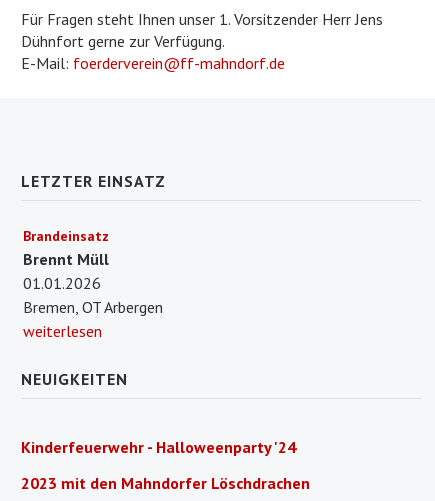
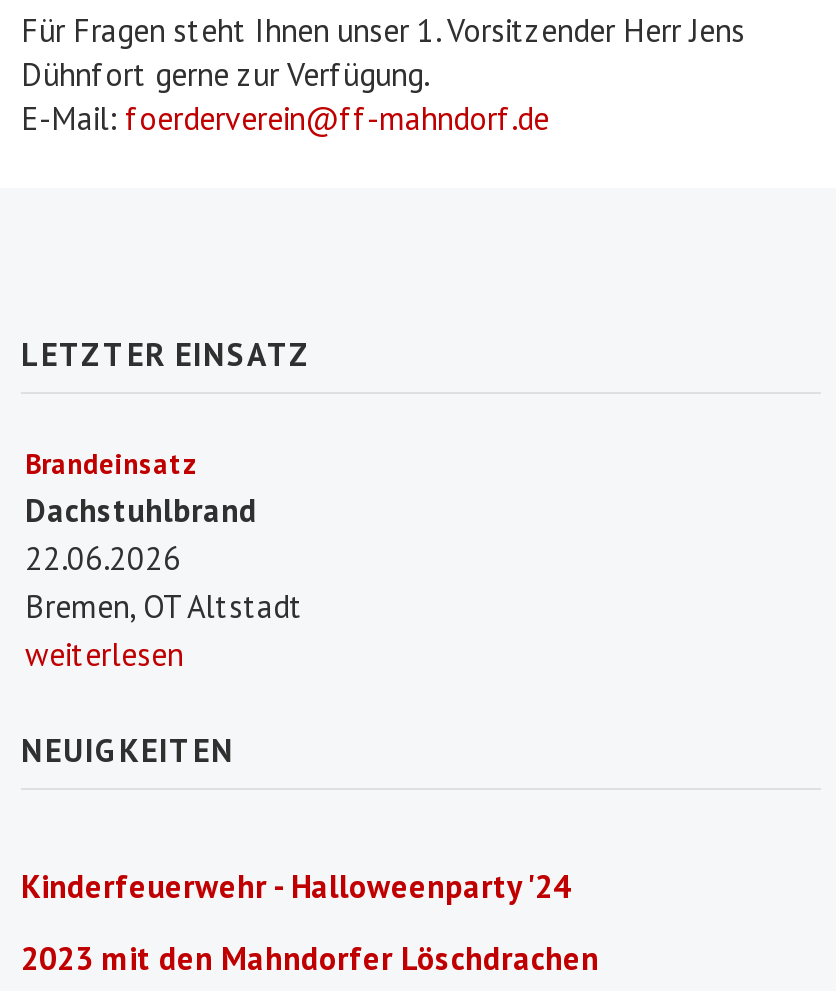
[23,249,163,317] Brennt Müll | 01.01.2026 | Bremen, OT Arbergen -> [25,489,303,625] Dachstuhlbrand | 22.06.2026 | Bremen, OT Altstadt

